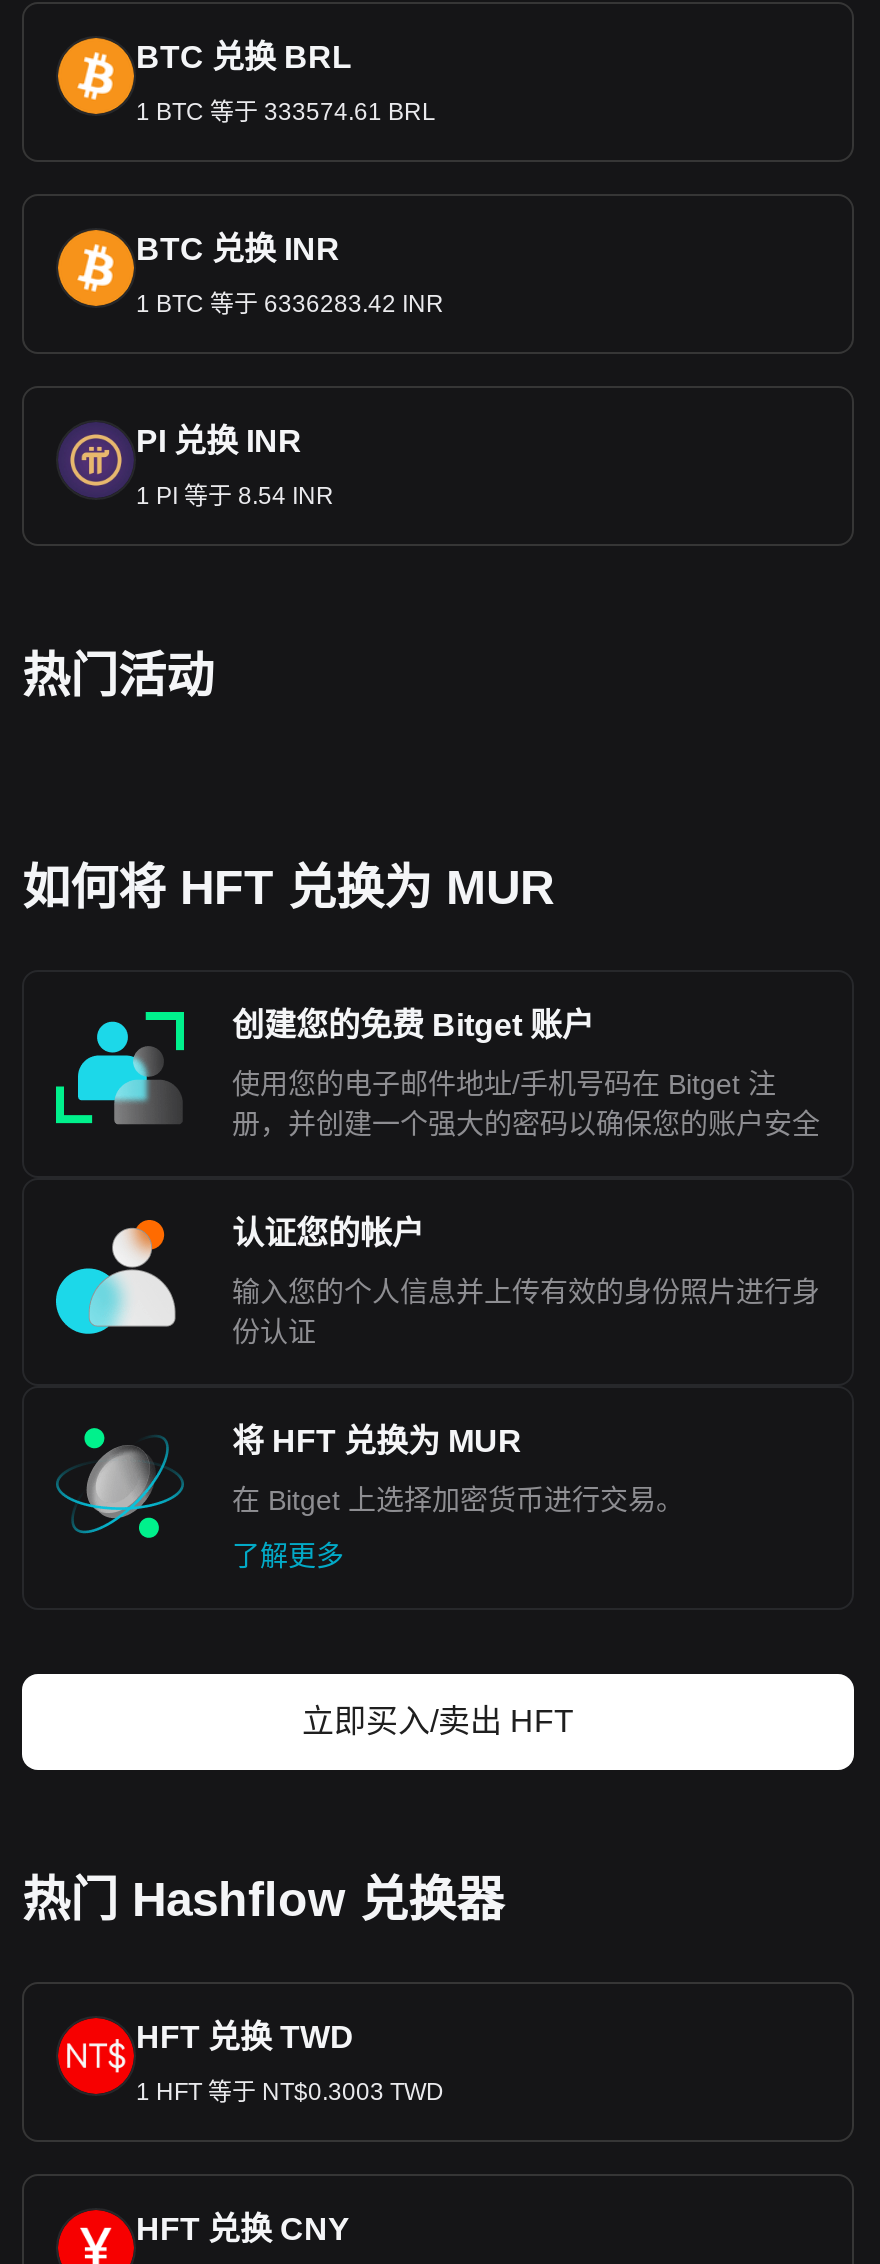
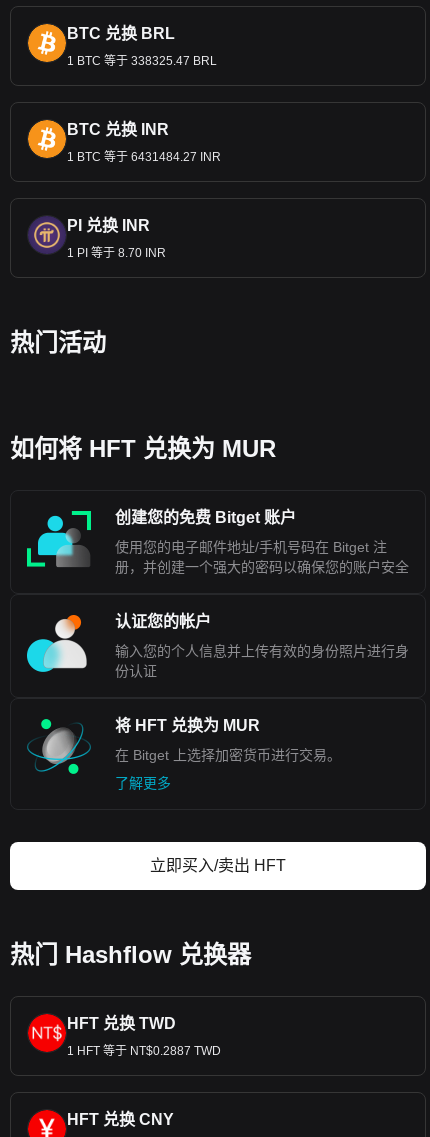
[136,98,436,126] 1 BTC 等于 333574.61 BRL -> [67,54,217,68] 1 BTC 等于 338325.47 BRL
[136,290,444,318] 1 BTC 等于 6336283.42 INR -> [67,150,221,164] 1 BTC 等于 6431484.27 INR
[136,482,334,510] 1 PI 等于 8.54 INR -> [67,246,166,260] 1 PI 等于 8.70 INR
[136,2078,444,2106] 1 HFT 等于 NT$0.3003 TWD -> [67,1044,221,1058] 1 HFT 等于 NT$0.2887 TWD

